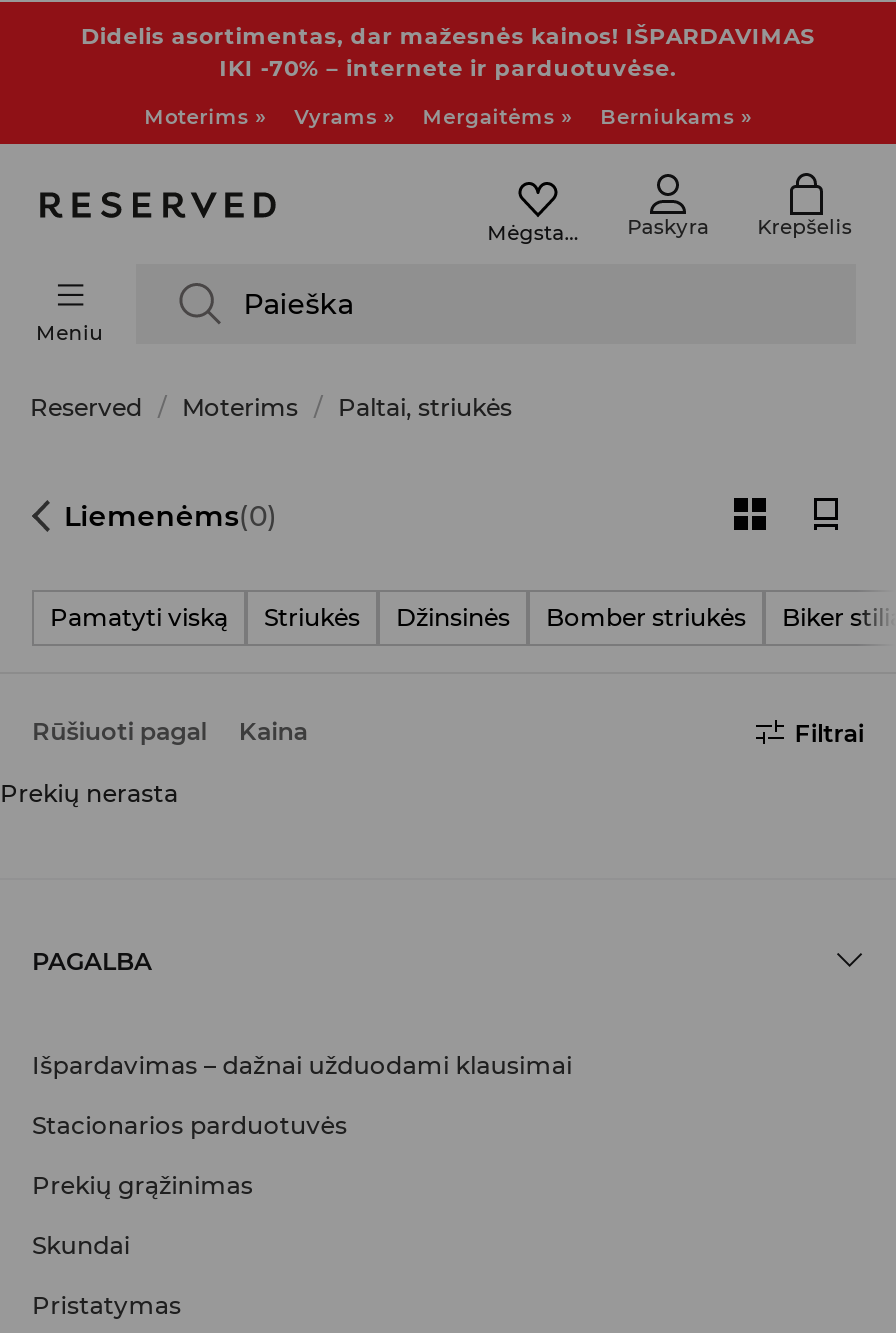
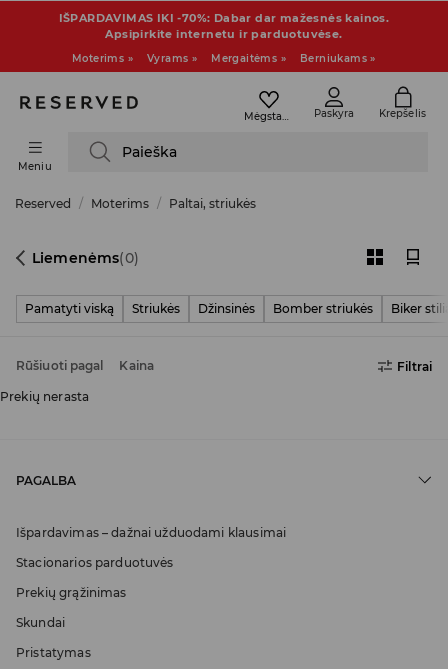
[81,22,815,82] Didelis asortimentas, dar mažesnės kainos! IŠPARDAVIMAS | IKI -70% – internete ir parduotuvėse. -> [59,11,389,41] IŠPARDAVIMAS IKI -70%: Dabar dar mažesnės kainos. | Apsipirkite internetu ir parduotuvėse.

